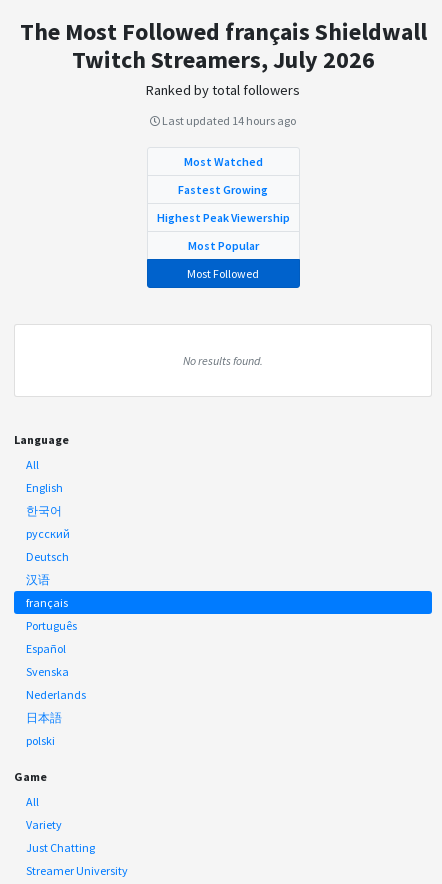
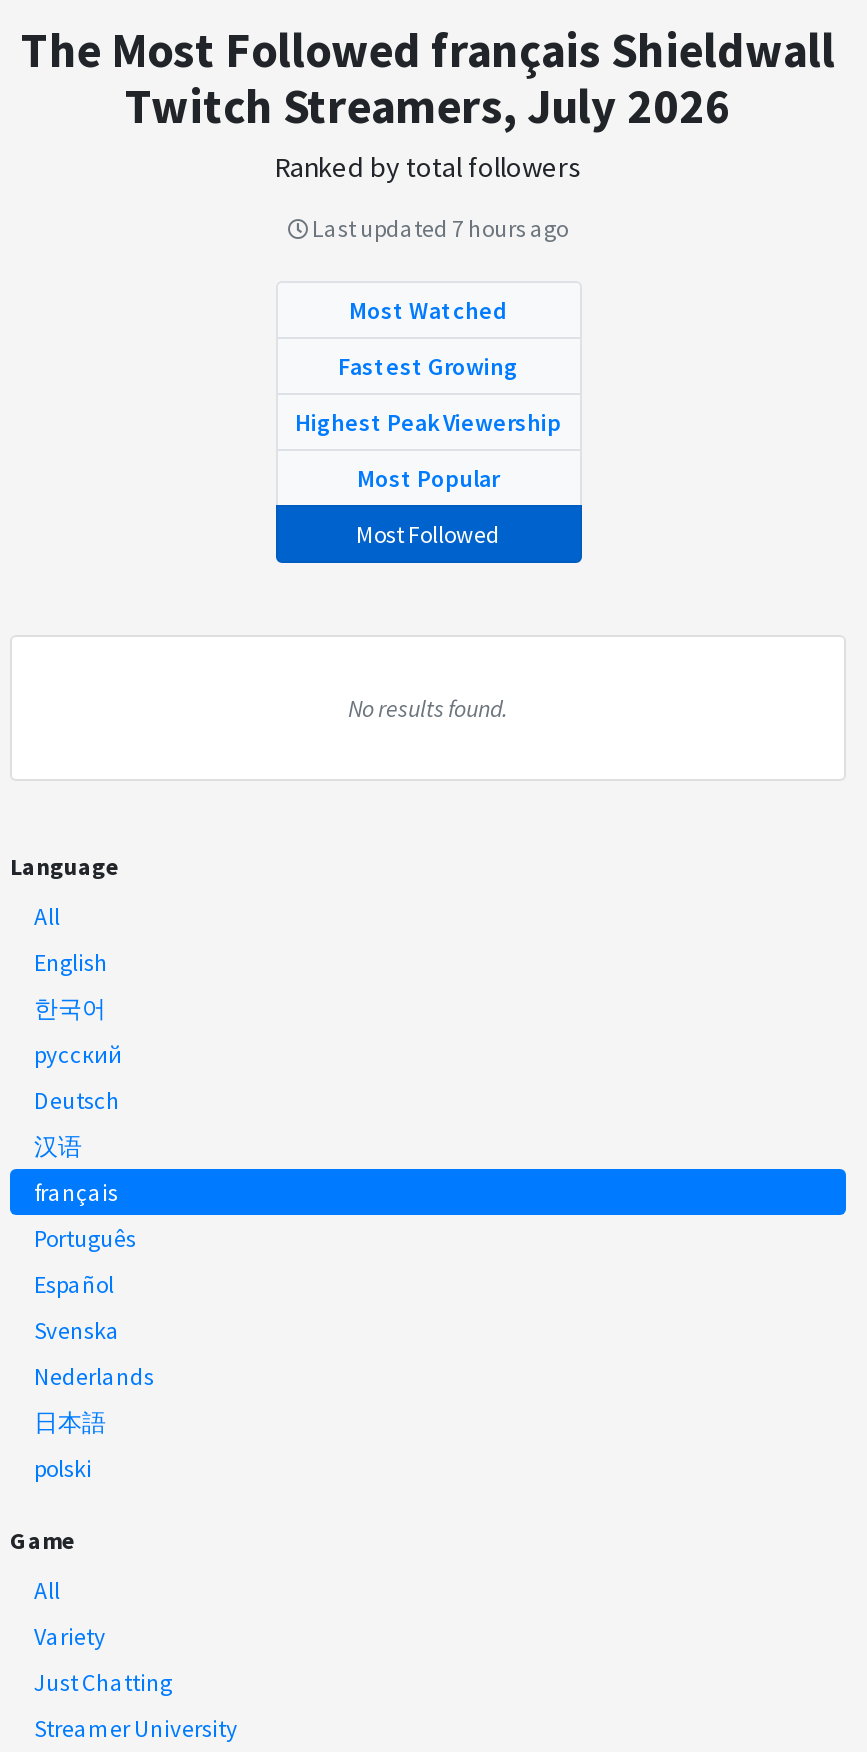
[160,113,296,128] Last updated 14 hours ago -> [308,213,568,243] Last updated 7 hours ago

